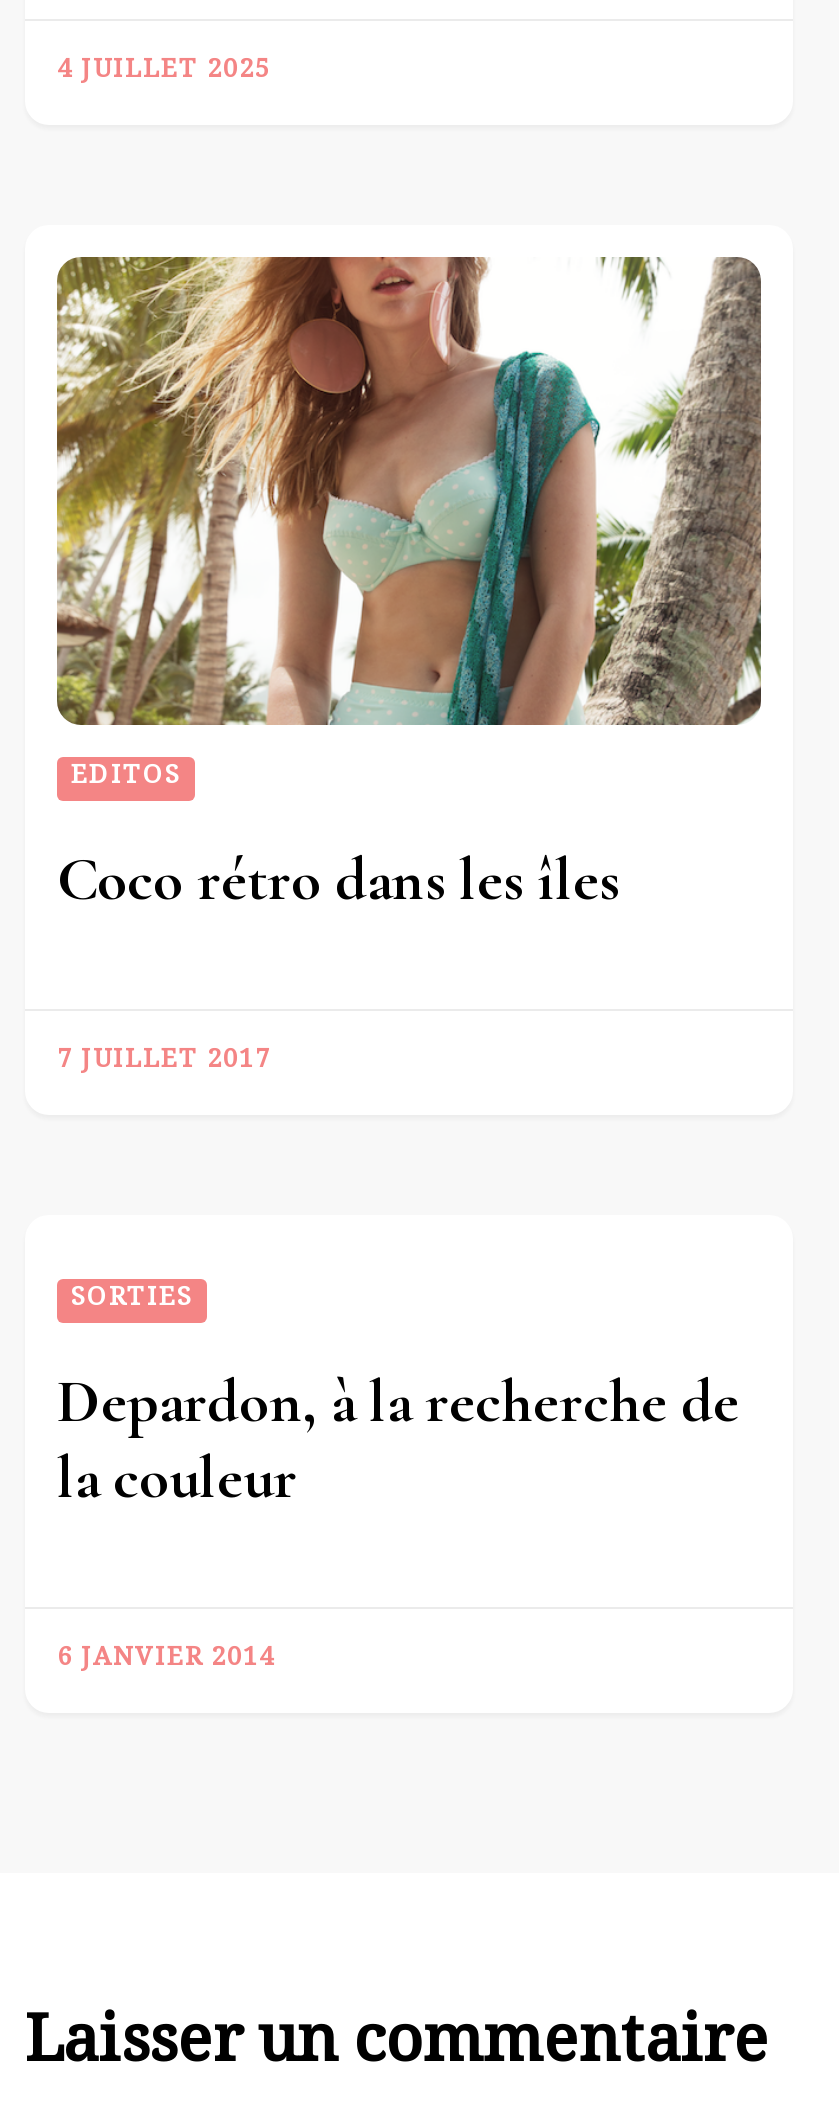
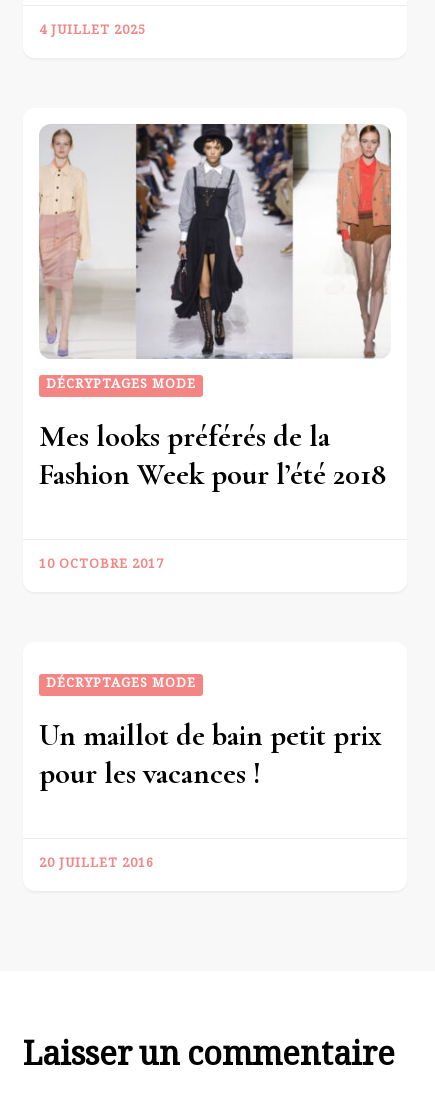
[57,255,763,800] [image] | EDITOS -> [39,123,391,397] [image] | DÉCRYPTAGES MODE
[57,842,619,916] Coco rétro dans les îles -> [39,418,386,493] Mes looks préférés de la | Fashion Week pour l’été 2018
[57,1040,271,1084] 7 JUILLET 2017 -> [39,555,164,577] 10 OCTOBRE 2017
[71,1278,193,1322] SORTIES -> [46,674,196,696] DÉCRYPTAGES MODE
[57,1364,739,1514] Depardon, à la recherche de | la couleur -> [39,717,381,792] Un maillot de bain petit prix | pour les vacances !
[57,1638,275,1682] 6 JANVIER 2014 -> [39,854,154,876] 20 JUILLET 2016

